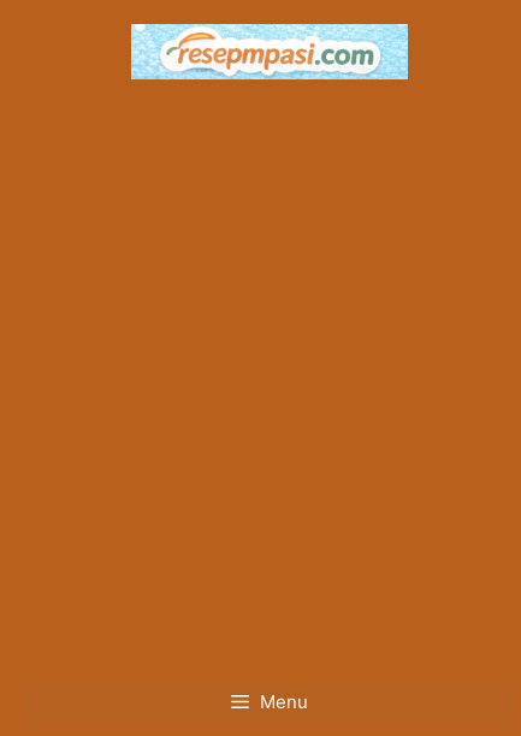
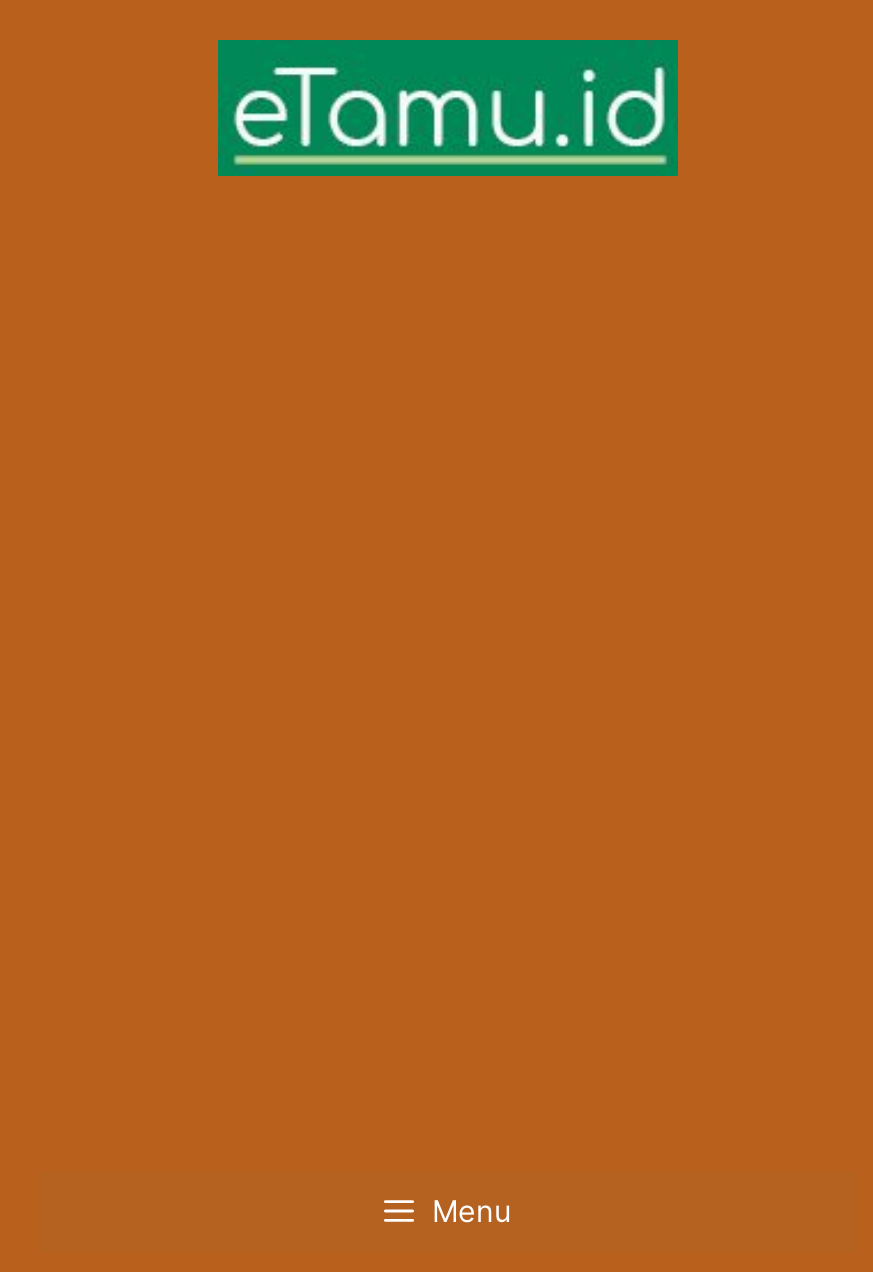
[130,23,409,81] [image] -> [216,38,680,178] [image]

